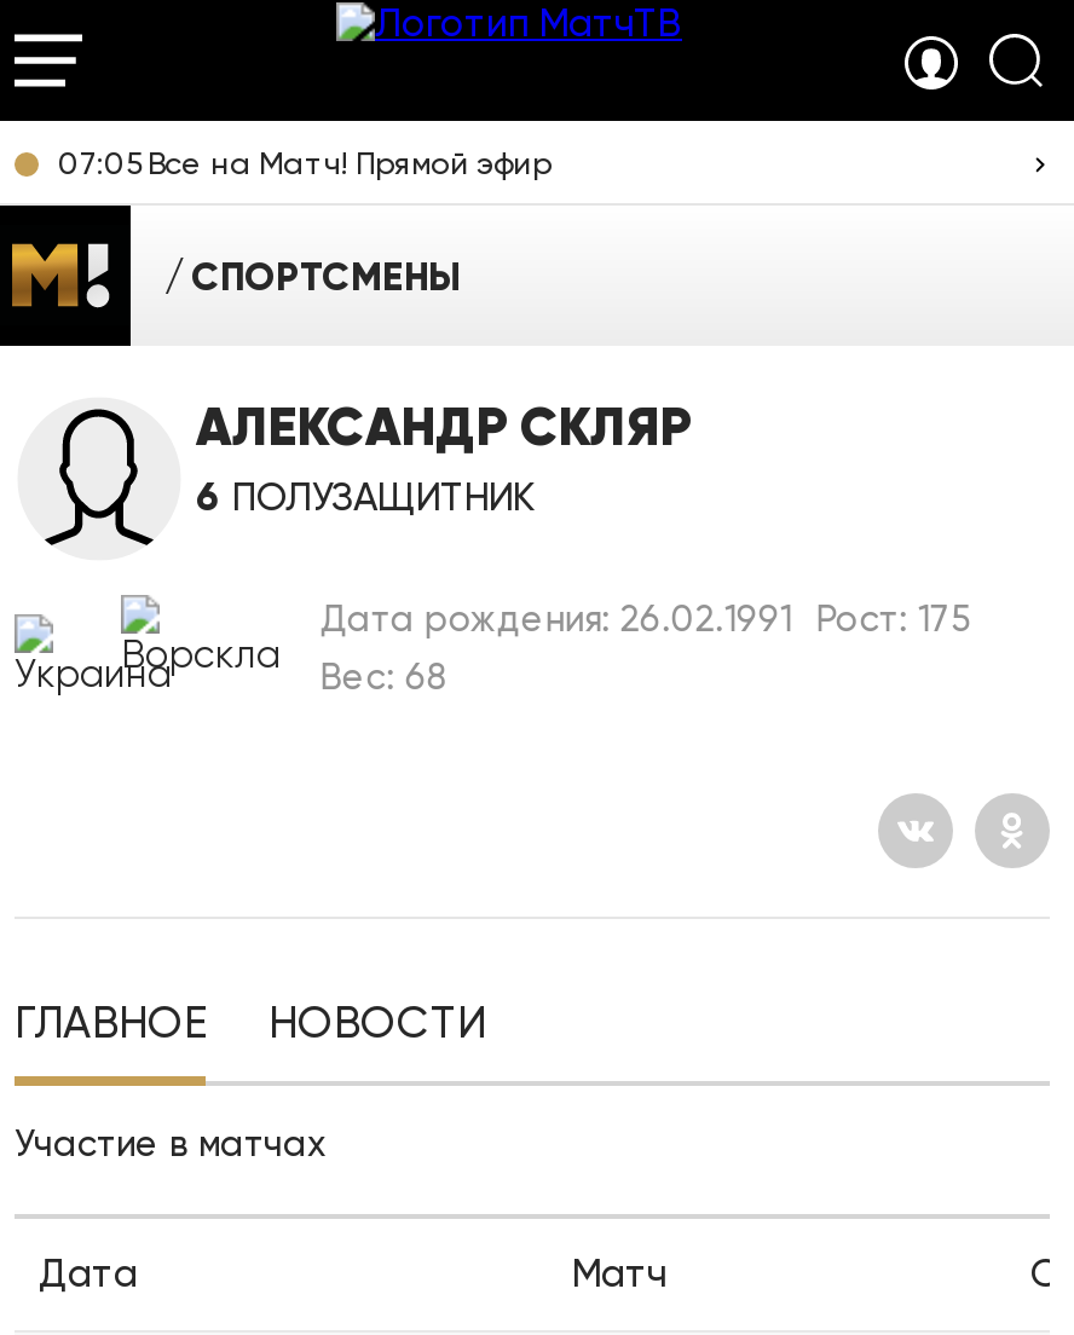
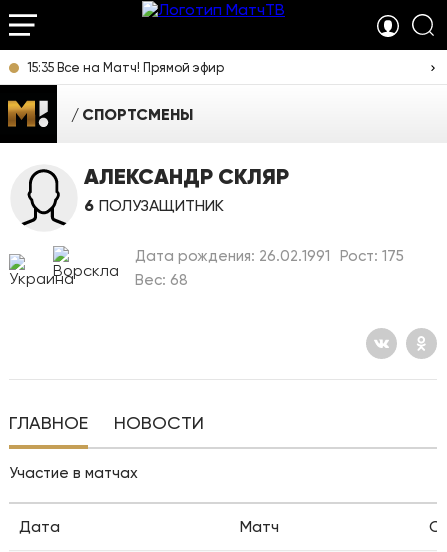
[58,145,552,181] 07:05 Все на Матч! Прямой эфир -> [27,60,224,75] 15:35 Все на Матч! Прямой эфир

